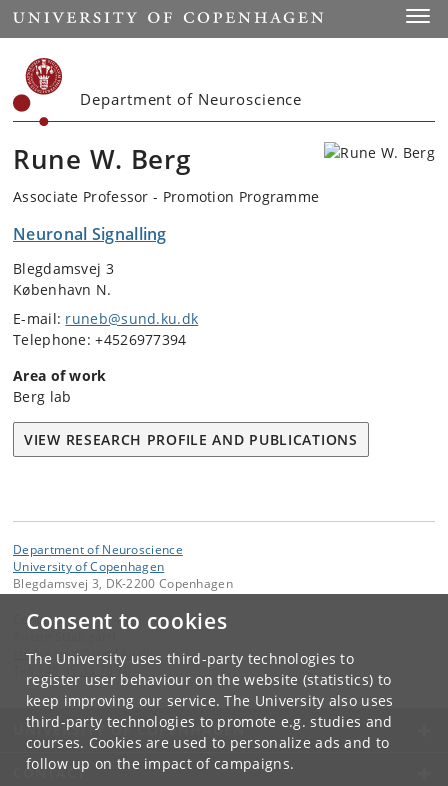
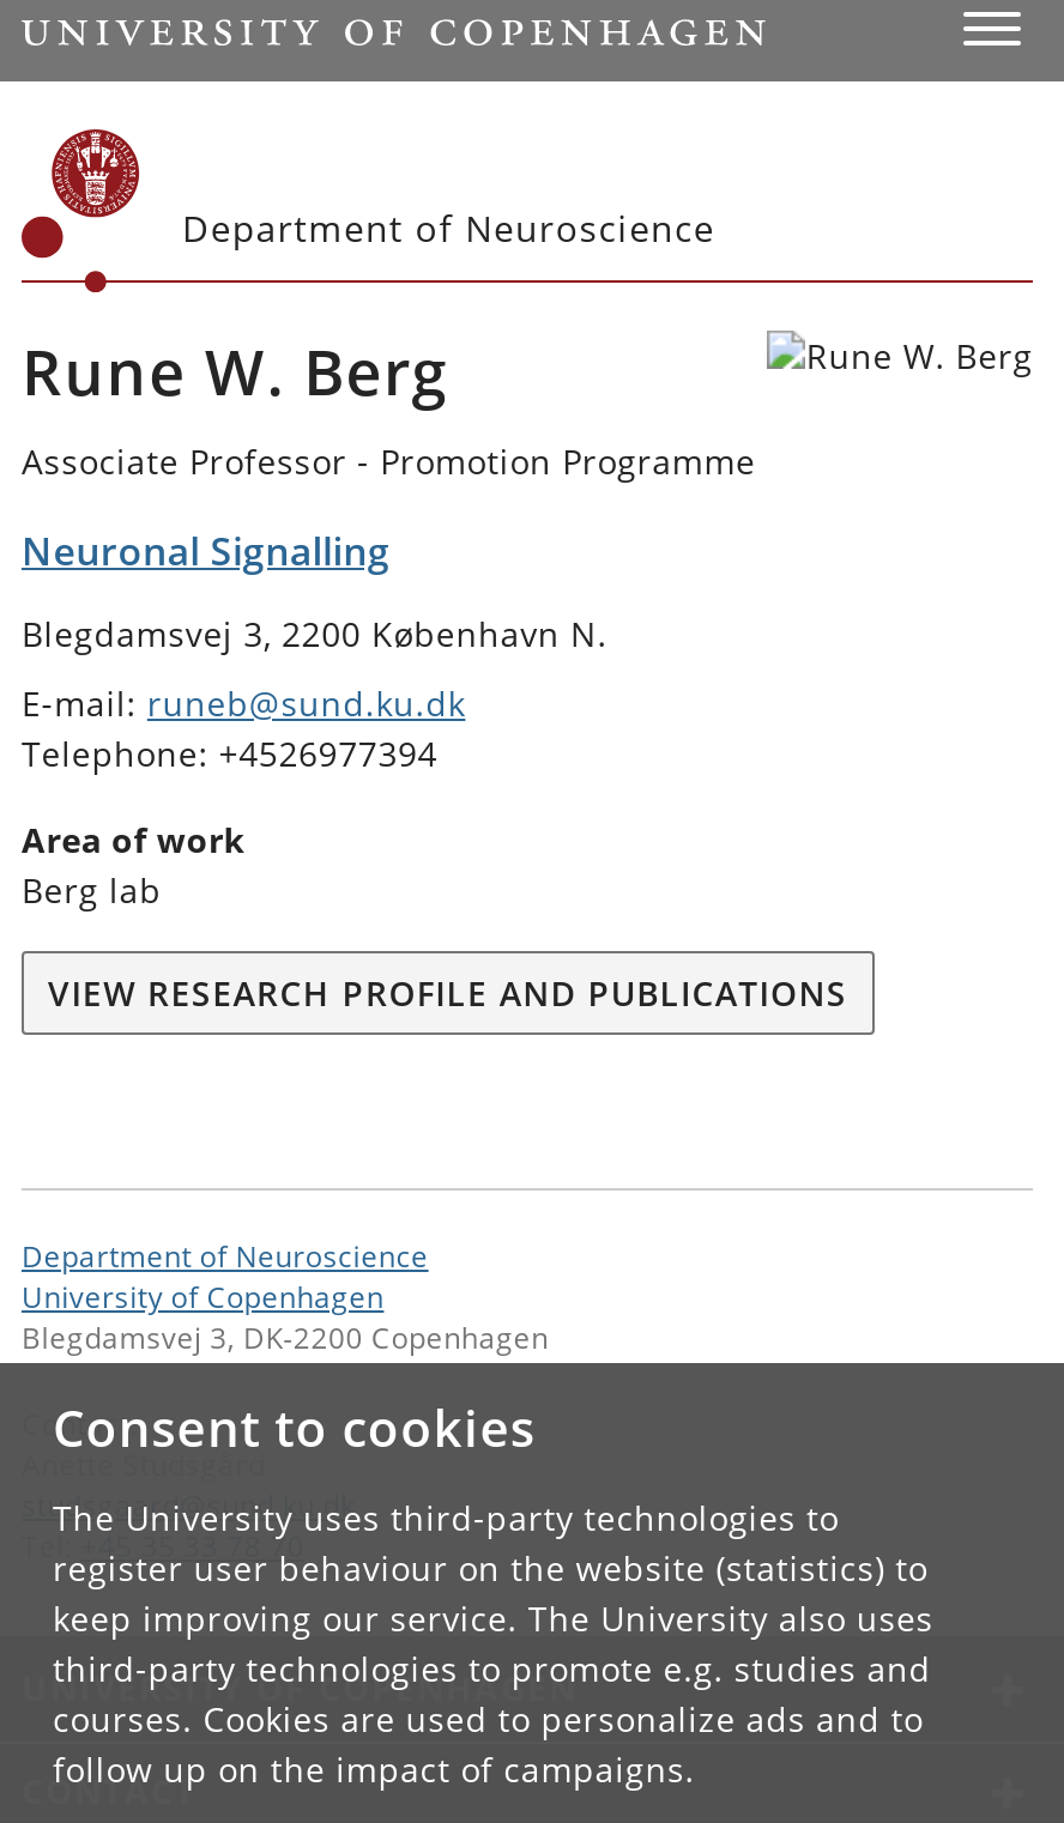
[13,259,114,299] Blegdamsvej 3 | København N. -> [22,611,608,656] Blegdamsvej 3, 2200 København N.

